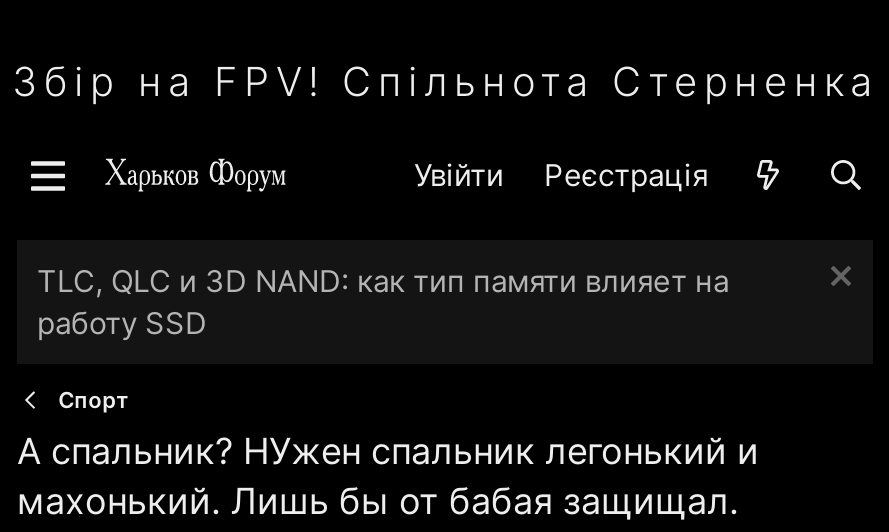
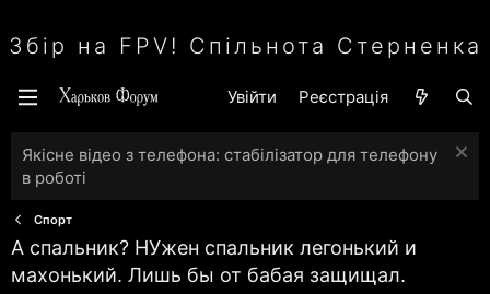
[37,262,729,342] TLC, QLC и 3D NAND: как тип памяти влияет на | работу SSD -> [22,144,437,188] Якісне відео з телефона: стабілізатор для телефону | в роботі

